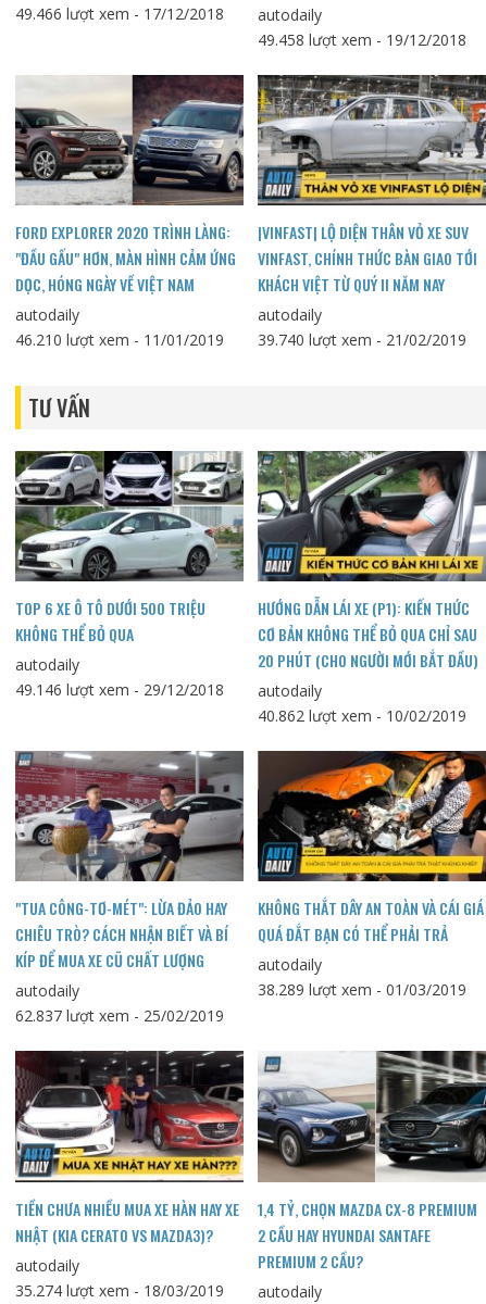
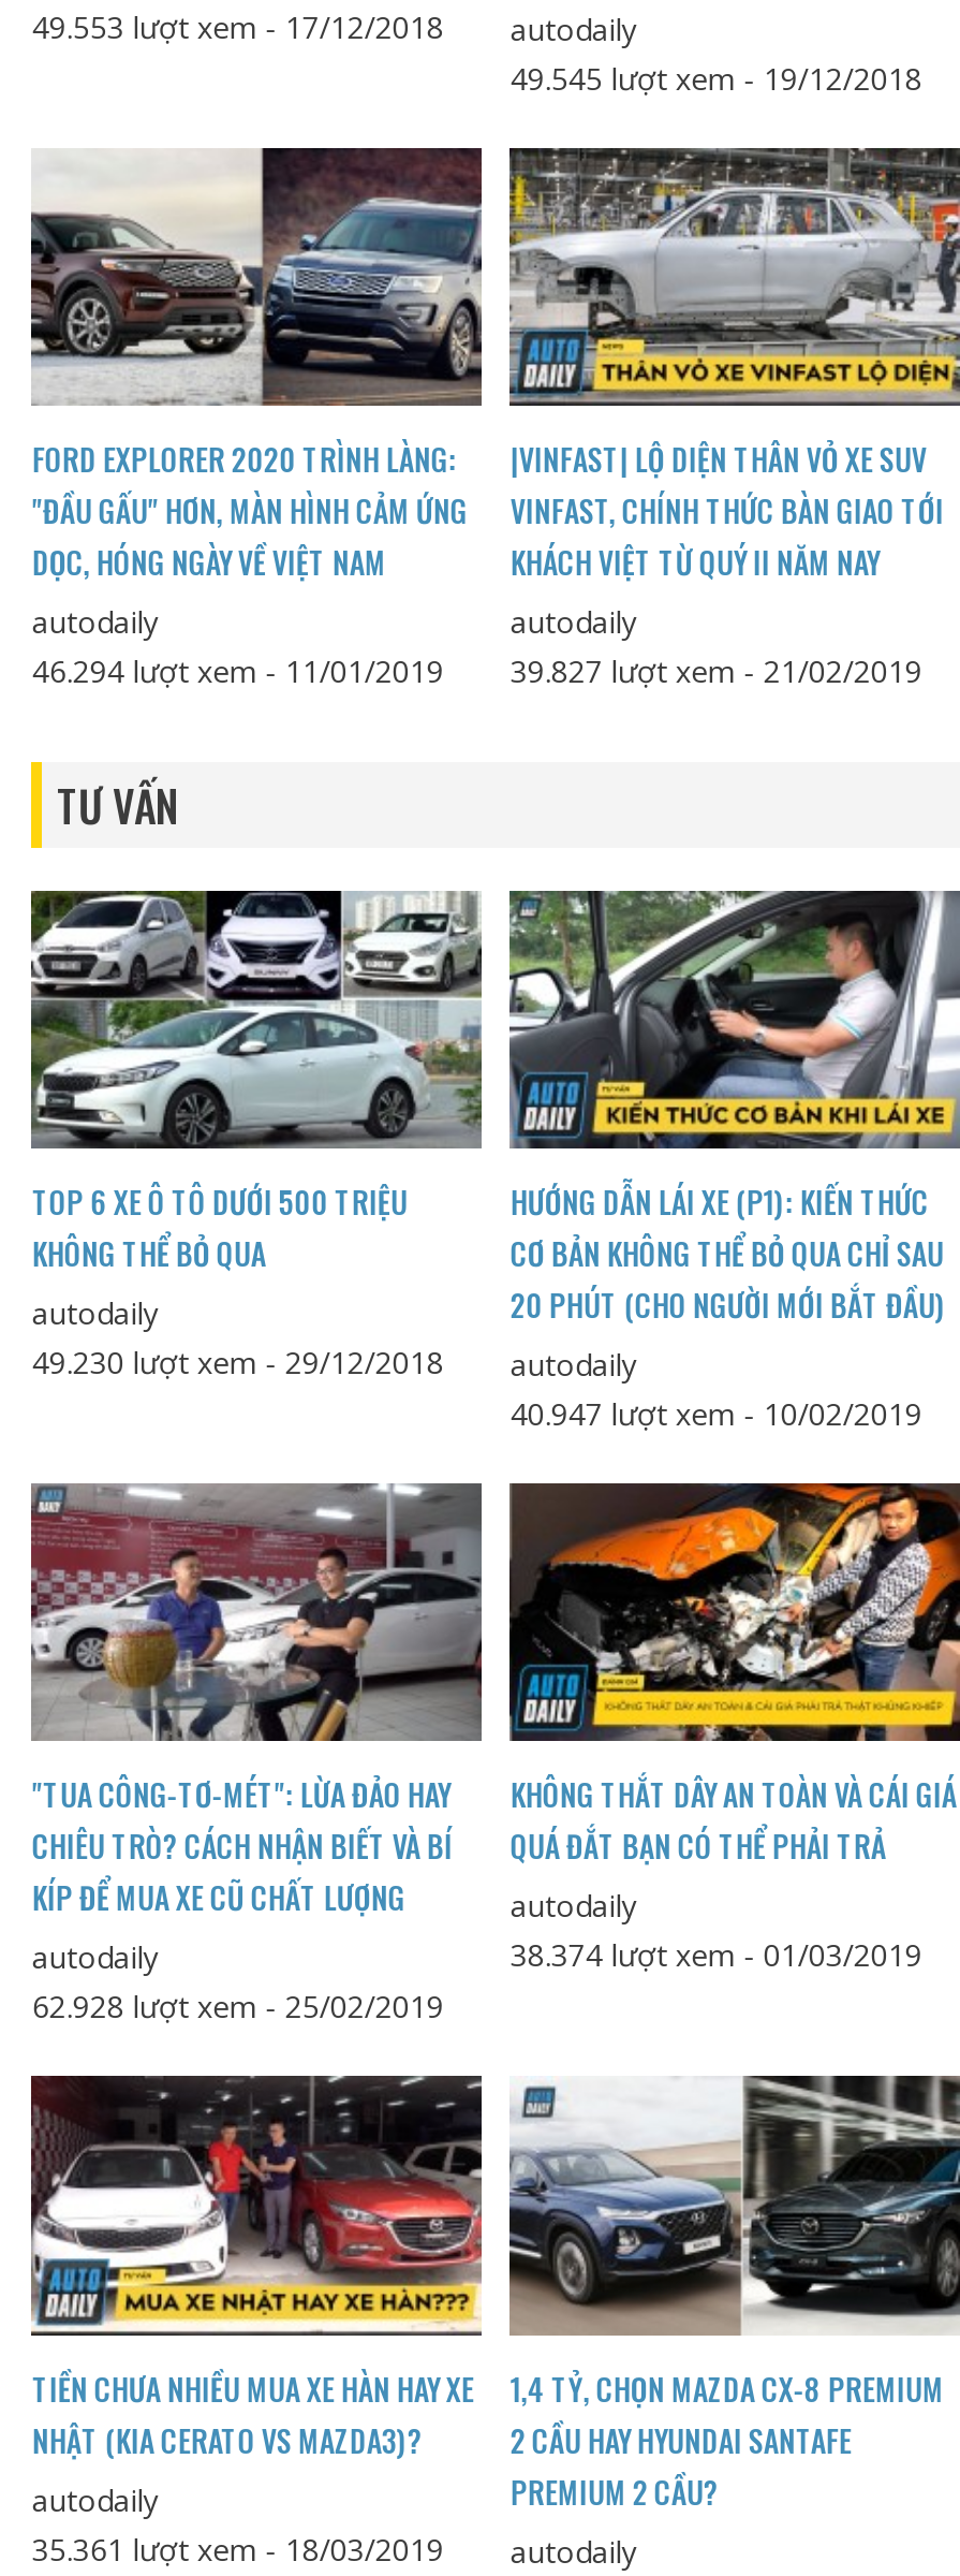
[16,3,322,25] 49.466 lượt xem - 17/12/2018 autodaily -> [32,6,637,49] 49.553 lượt xem - 17/12/2018 autodaily
[258,29,467,50] 49.458 lượt xem - 19/12/2018 -> [510,58,922,98] 49.545 lượt xem - 19/12/2018
[16,329,224,350] 46.210 lượt xem - 11/01/2019 -> [32,650,444,691] 46.294 lượt xem - 11/01/2019
[258,329,467,350] 39.740 lượt xem - 21/02/2019 -> [510,650,922,691] 39.827 lượt xem - 21/02/2019
[16,679,322,701] 49.146 lượt xem - 29/12/2018 autodaily -> [32,1342,637,1385] 49.230 lượt xem - 29/12/2018 autodaily
[258,705,467,726] 40.862 lượt xem - 10/02/2019 -> [510,1394,922,1434] 40.947 lượt xem - 10/02/2019
[258,980,467,1000] 38.289 lượt xem - 01/03/2019 -> [510,1935,922,1976] 38.374 lượt xem - 01/03/2019
[16,1006,224,1026] 62.837 lượt xem - 25/02/2019 -> [32,1987,444,2027] 62.928 lượt xem - 25/02/2019
[16,1280,322,1301] 35.274 lượt xem - 18/03/2019 autodaily -> [32,2528,637,2571] 35.361 lượt xem - 18/03/2019 autodaily

